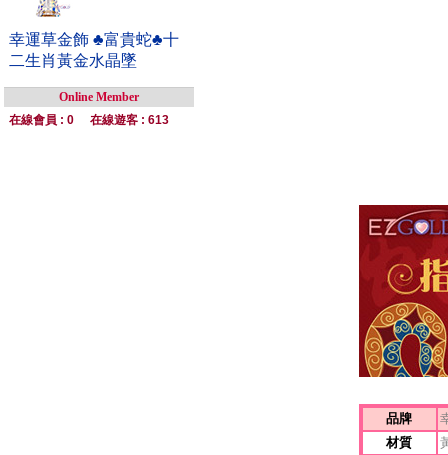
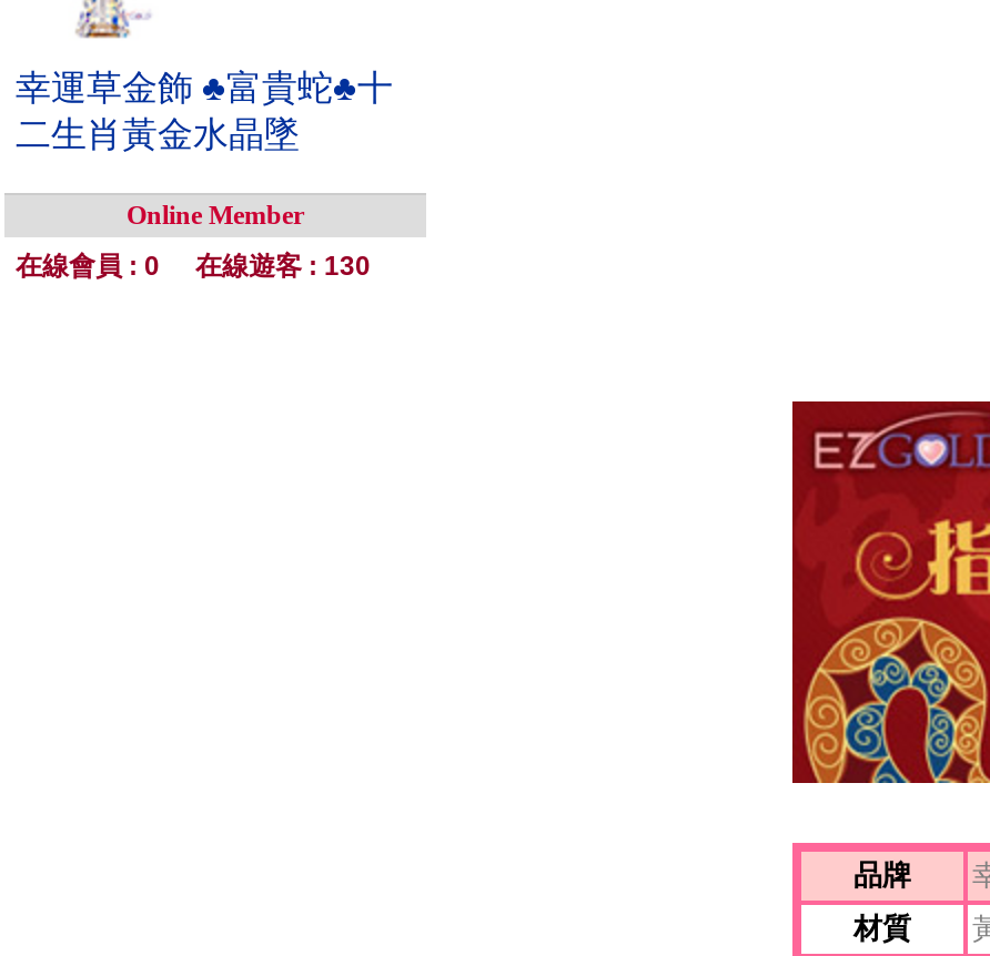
[9,113,169,127] 在線會員 : 0 在線遊客 : 613 -> [16,251,371,282] 在線會員 : 0 在線遊客 : 130

